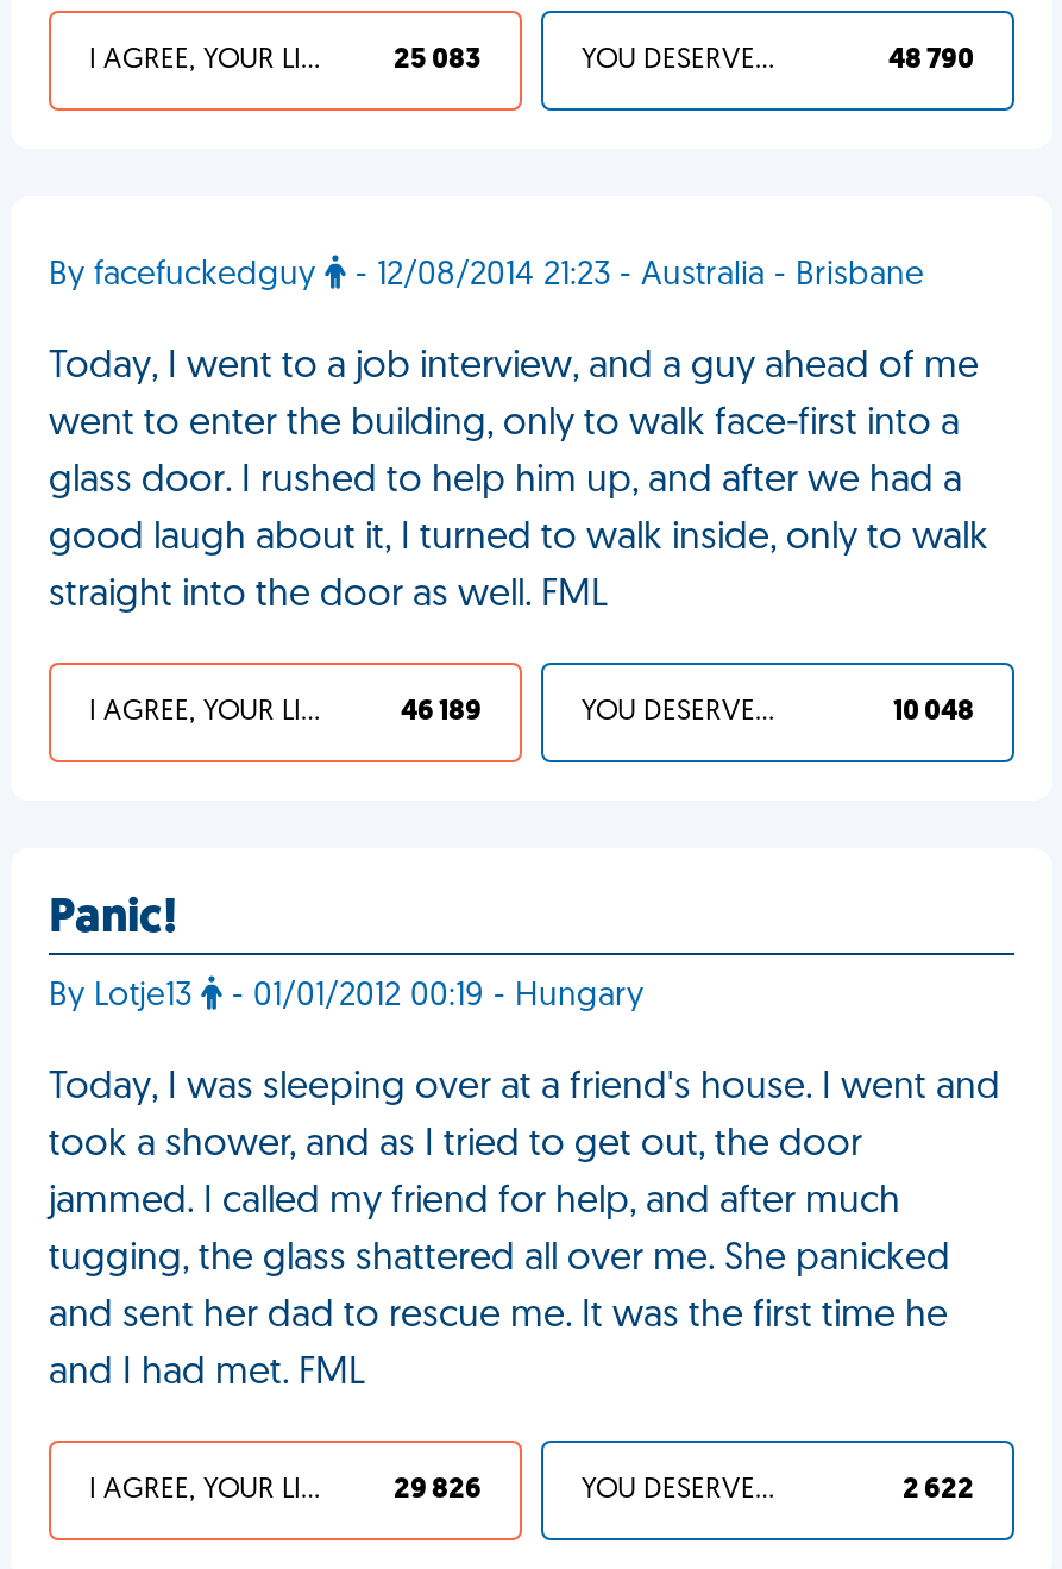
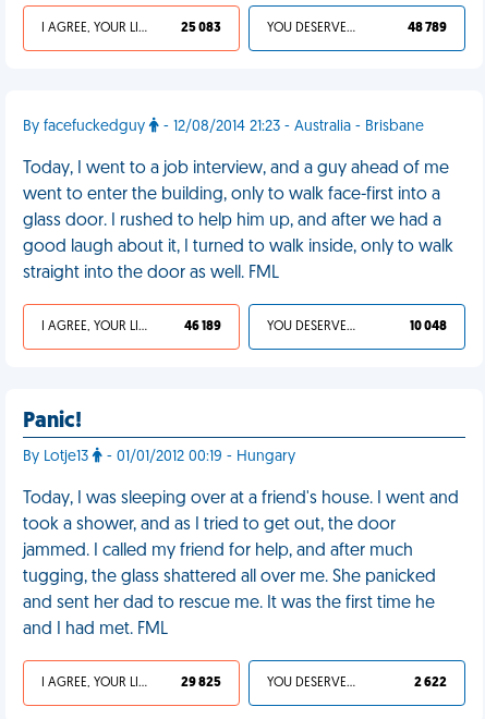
[888,46,974,75] 48 790 -> [408,22,447,35] 48 789
[394,1476,482,1505] 29 826 -> [181,677,221,690] 29 825

